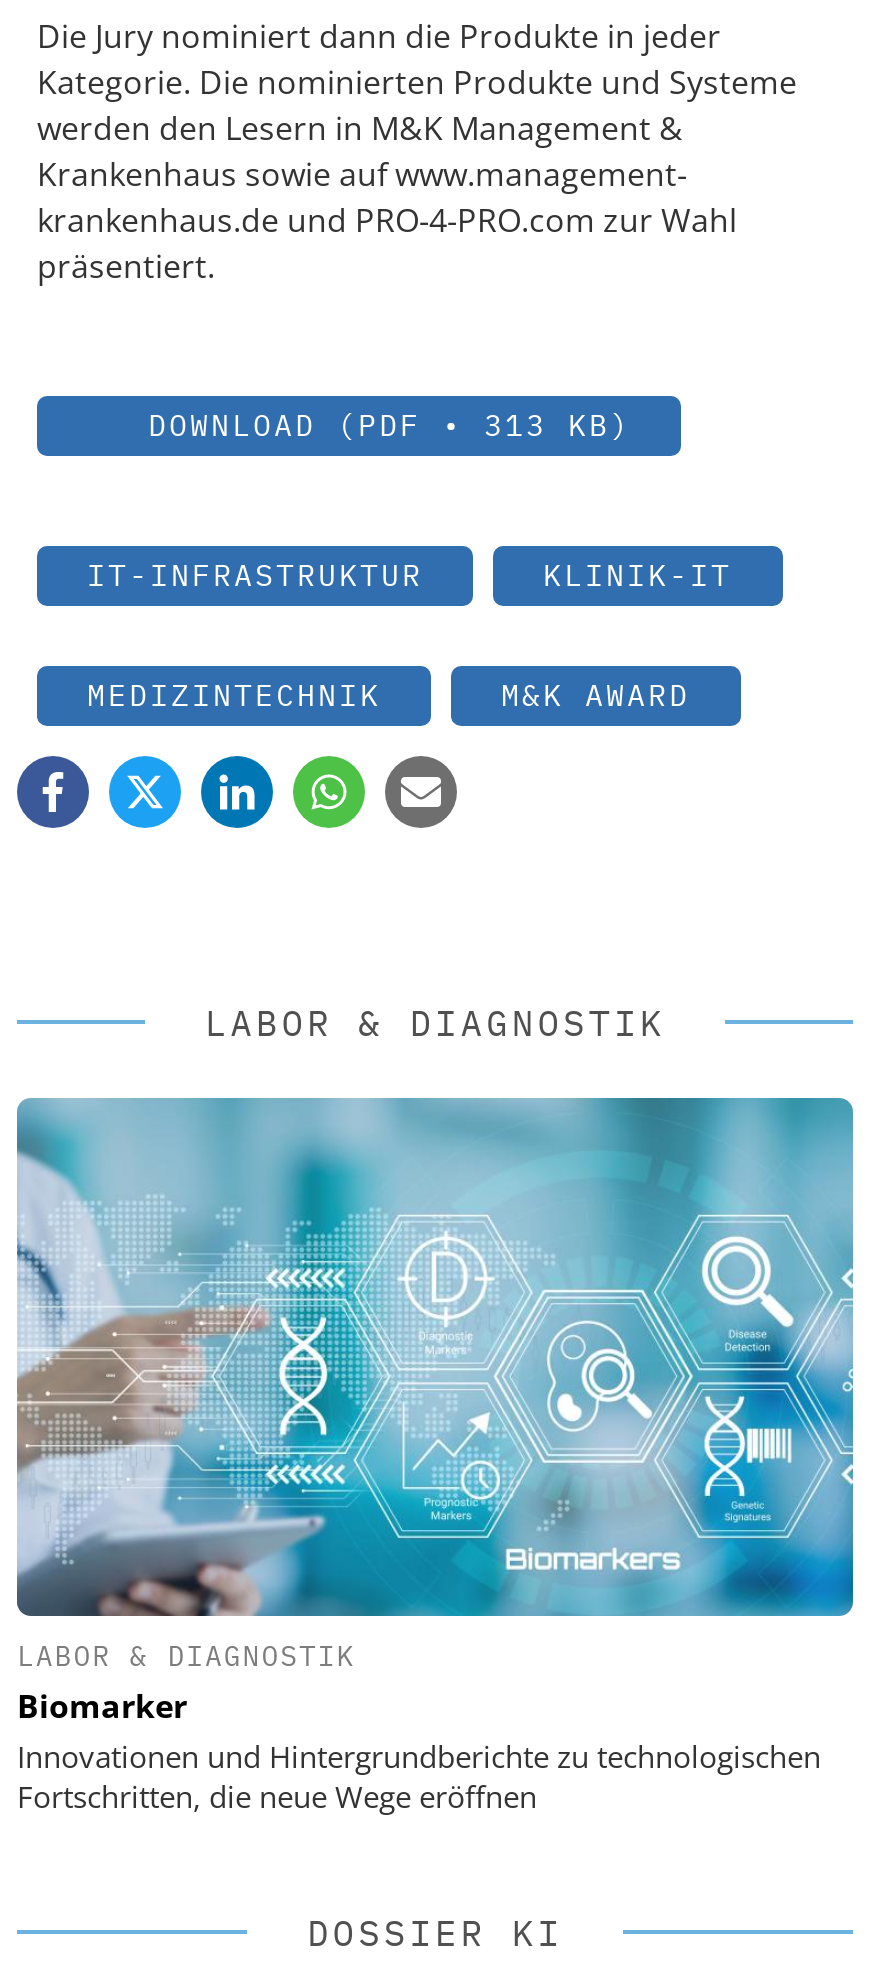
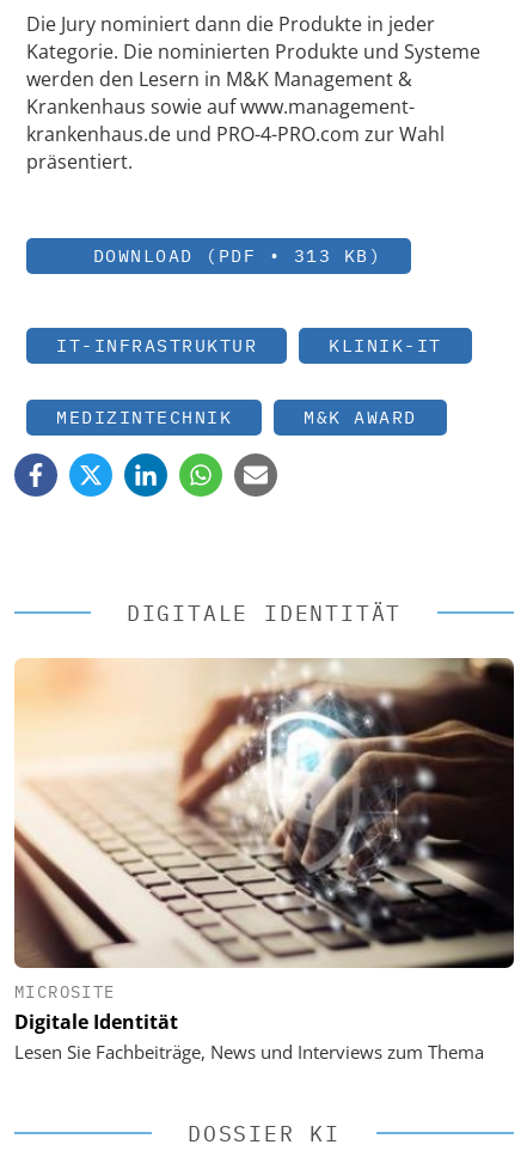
[205,1001,665,1047] LABOR & DIAGNOSTIK -> [126,600,402,627] DIGITALE IDENTITÄT
[15,1096,855,1816] [image] | LABOR & DIAGNOSTIK | Biomarker | Innovationen und Hintergrundberichte zu technologischen | Fortschritten, die neue Wege eröffnen -> [13,657,515,1063] [image] | MICROSITE | Digitale Identität | Lesen Sie Fachbeiträge, News und Interviews zum Thema

